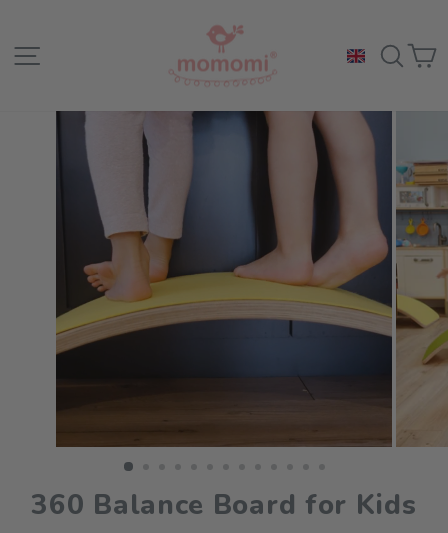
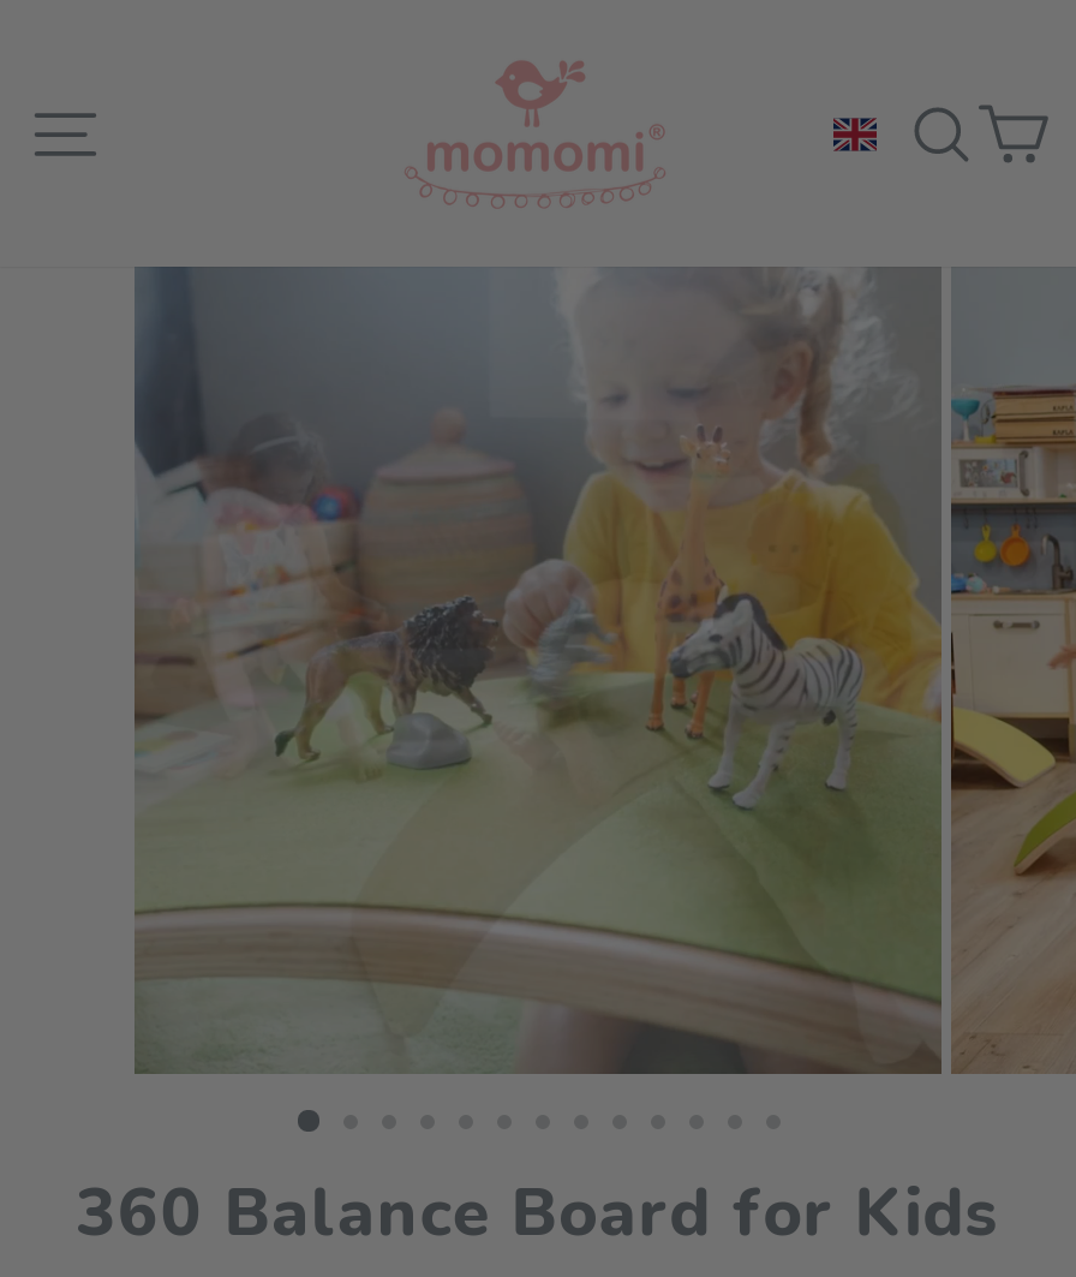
[55,110,393,448] [image] -> [132,267,944,1074] [image]

